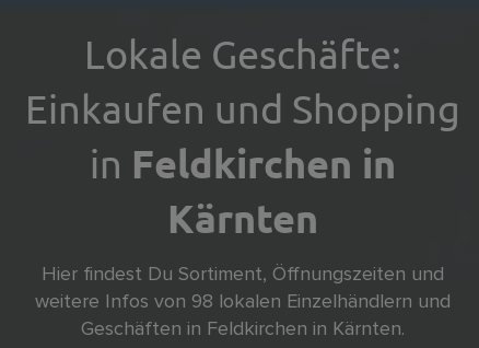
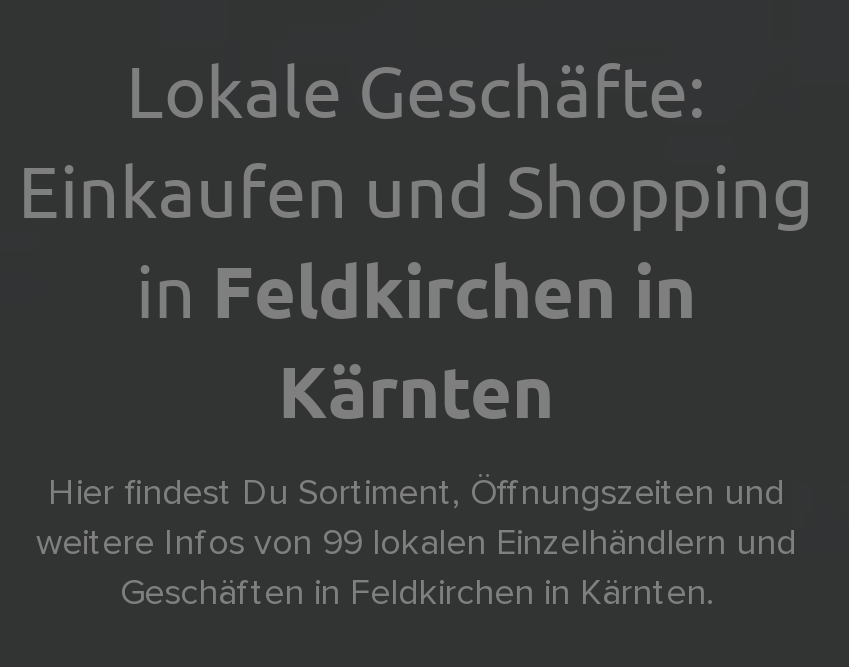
[35,292,451,312] weitere Infos von 98 lokalen Einzelhändlern und -> [36,526,796,562] weitere Infos von 99 lokalen Einzelhändlern und

